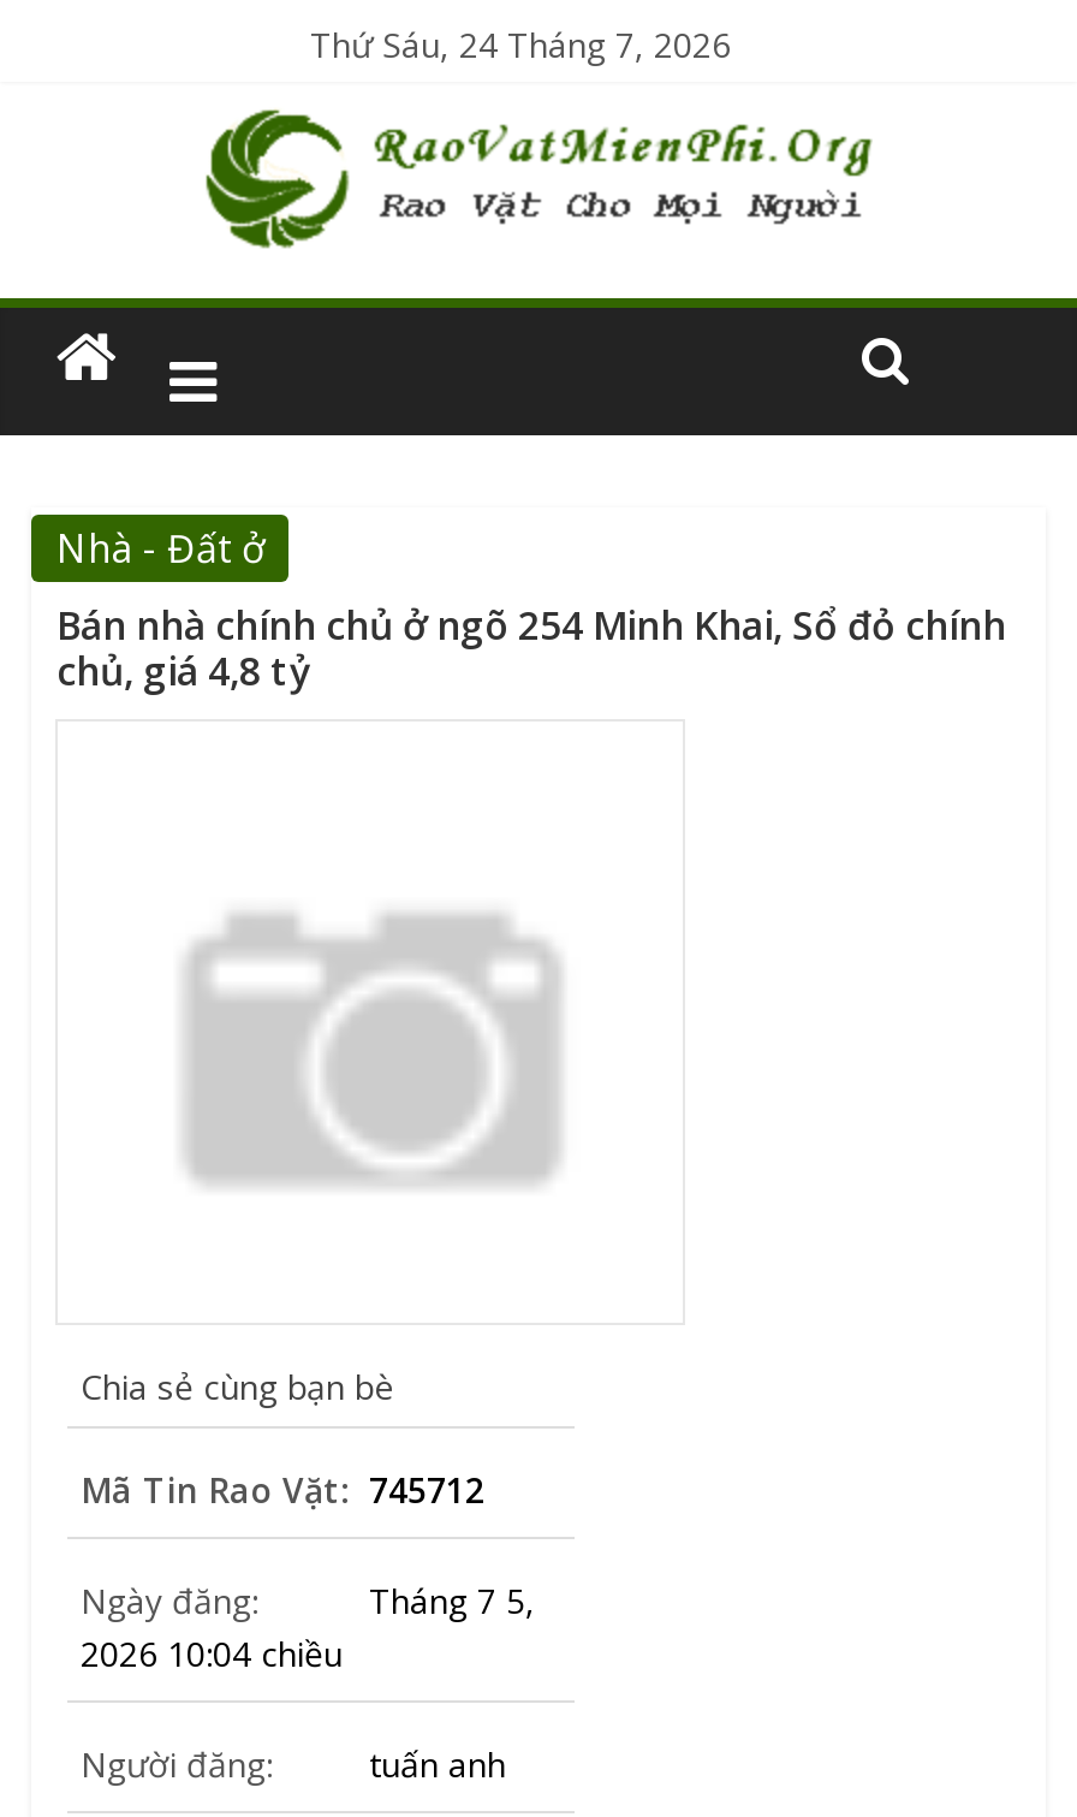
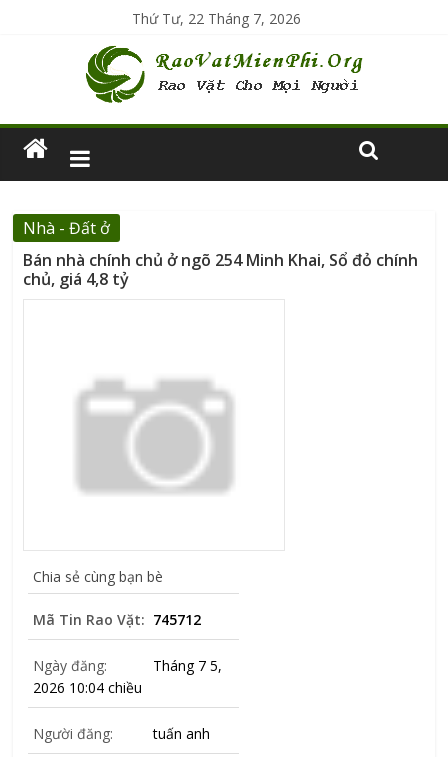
[310,22,731,67] Thứ Sáu, 24 Tháng 7, 2026 -> [132,9,301,28] Thứ Tư, 22 Tháng 7, 2026

